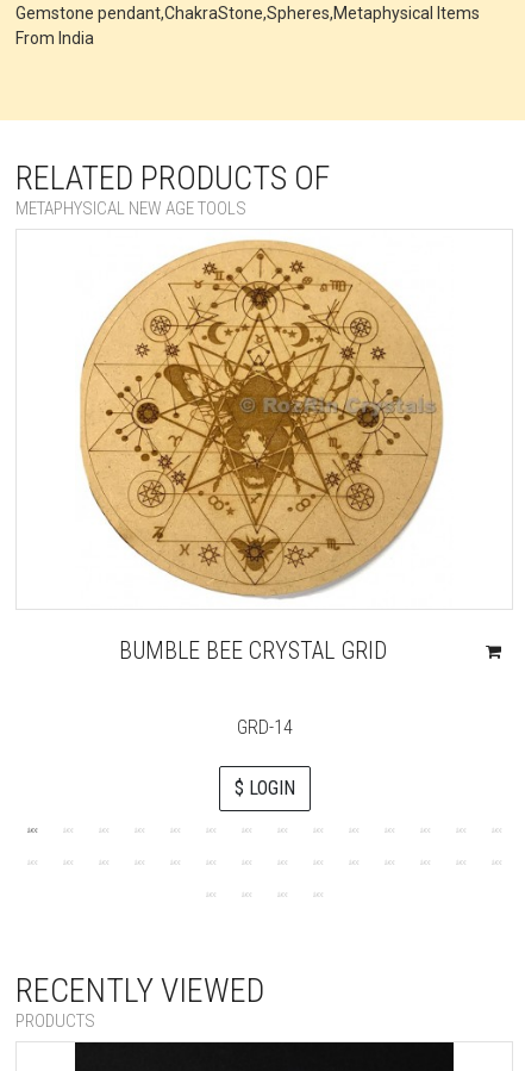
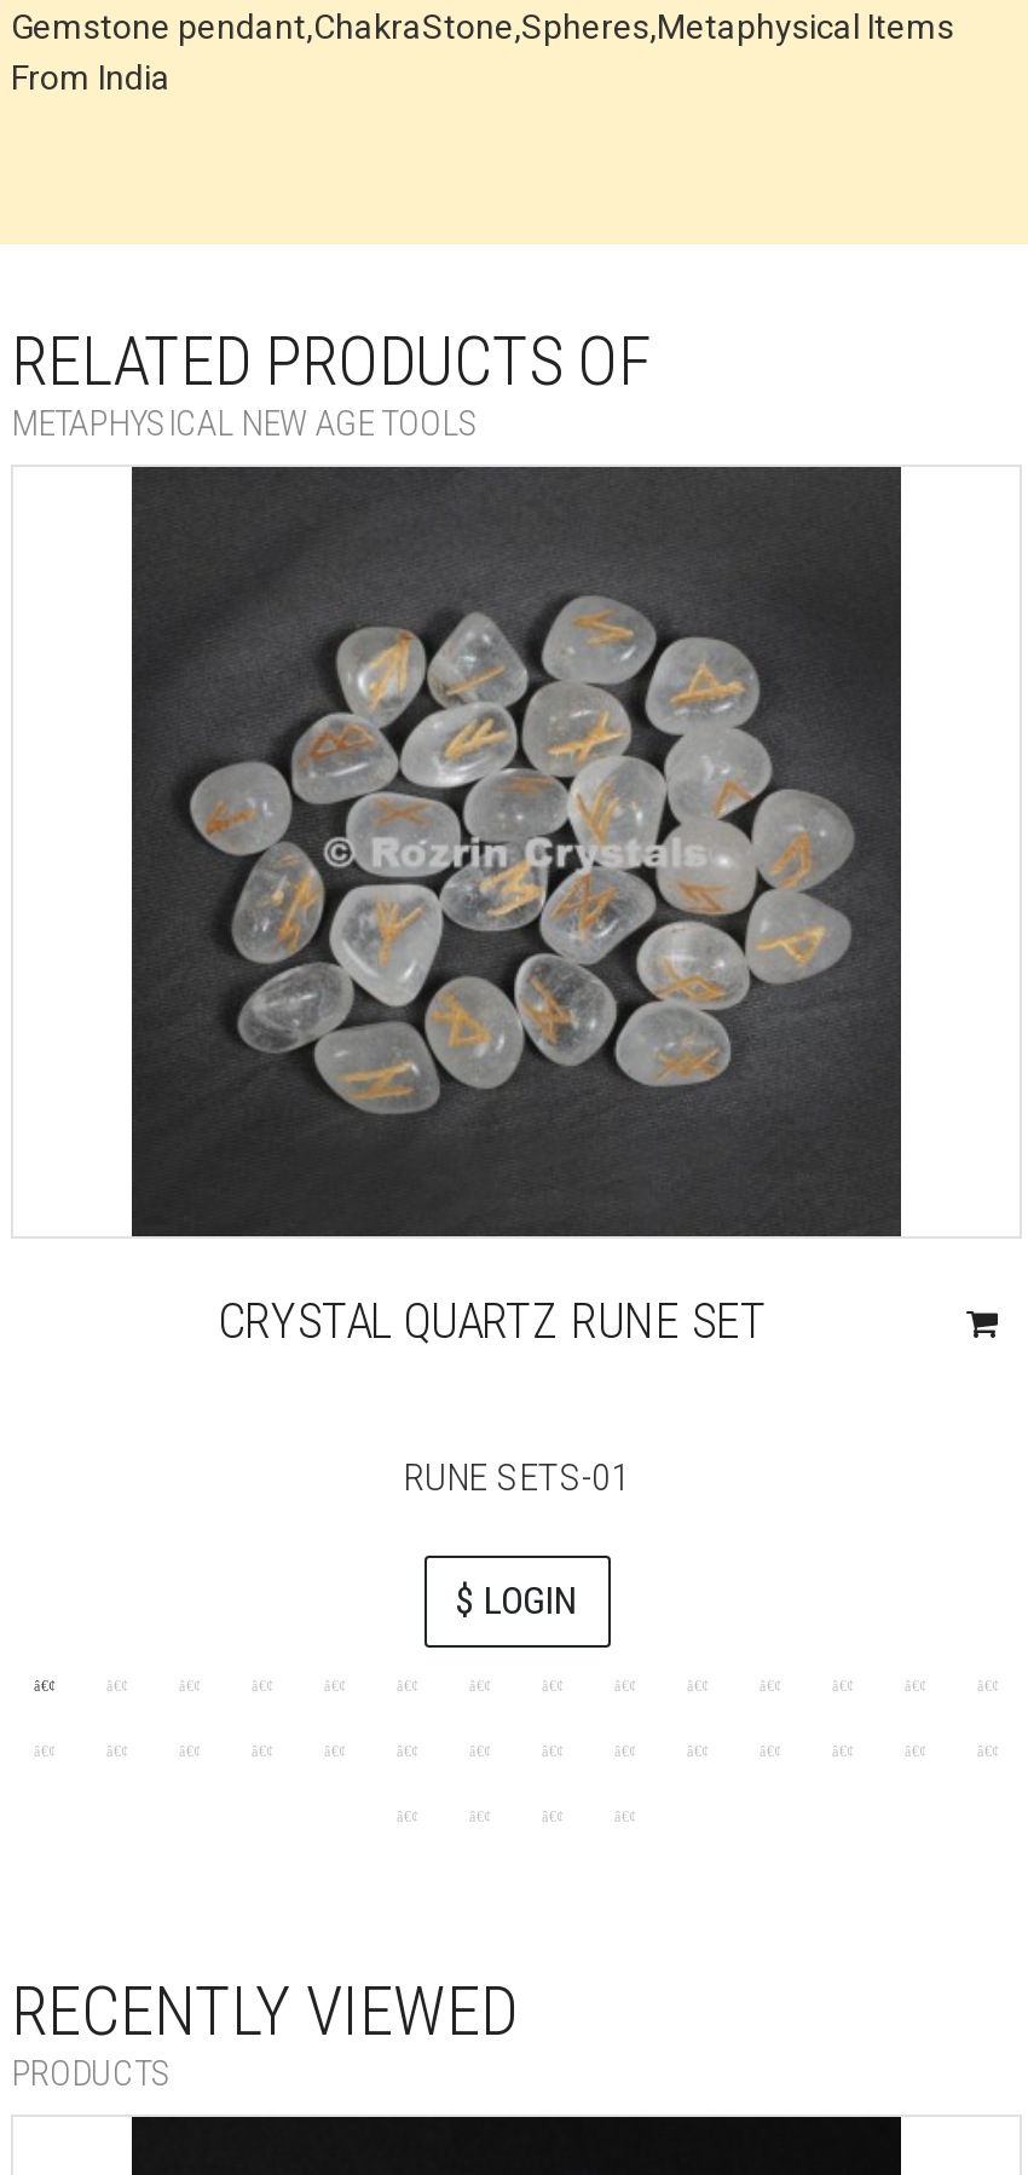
[75,230,454,665] [image] | BUMBLE BEE CRYSTAL GRID -> [129,465,903,1351] [image] | CRYSTAL QUARTZ RUNE SET
[236,717,292,739] GRD-14 -> [403,1455,630,1501] RUNE SETS-01

